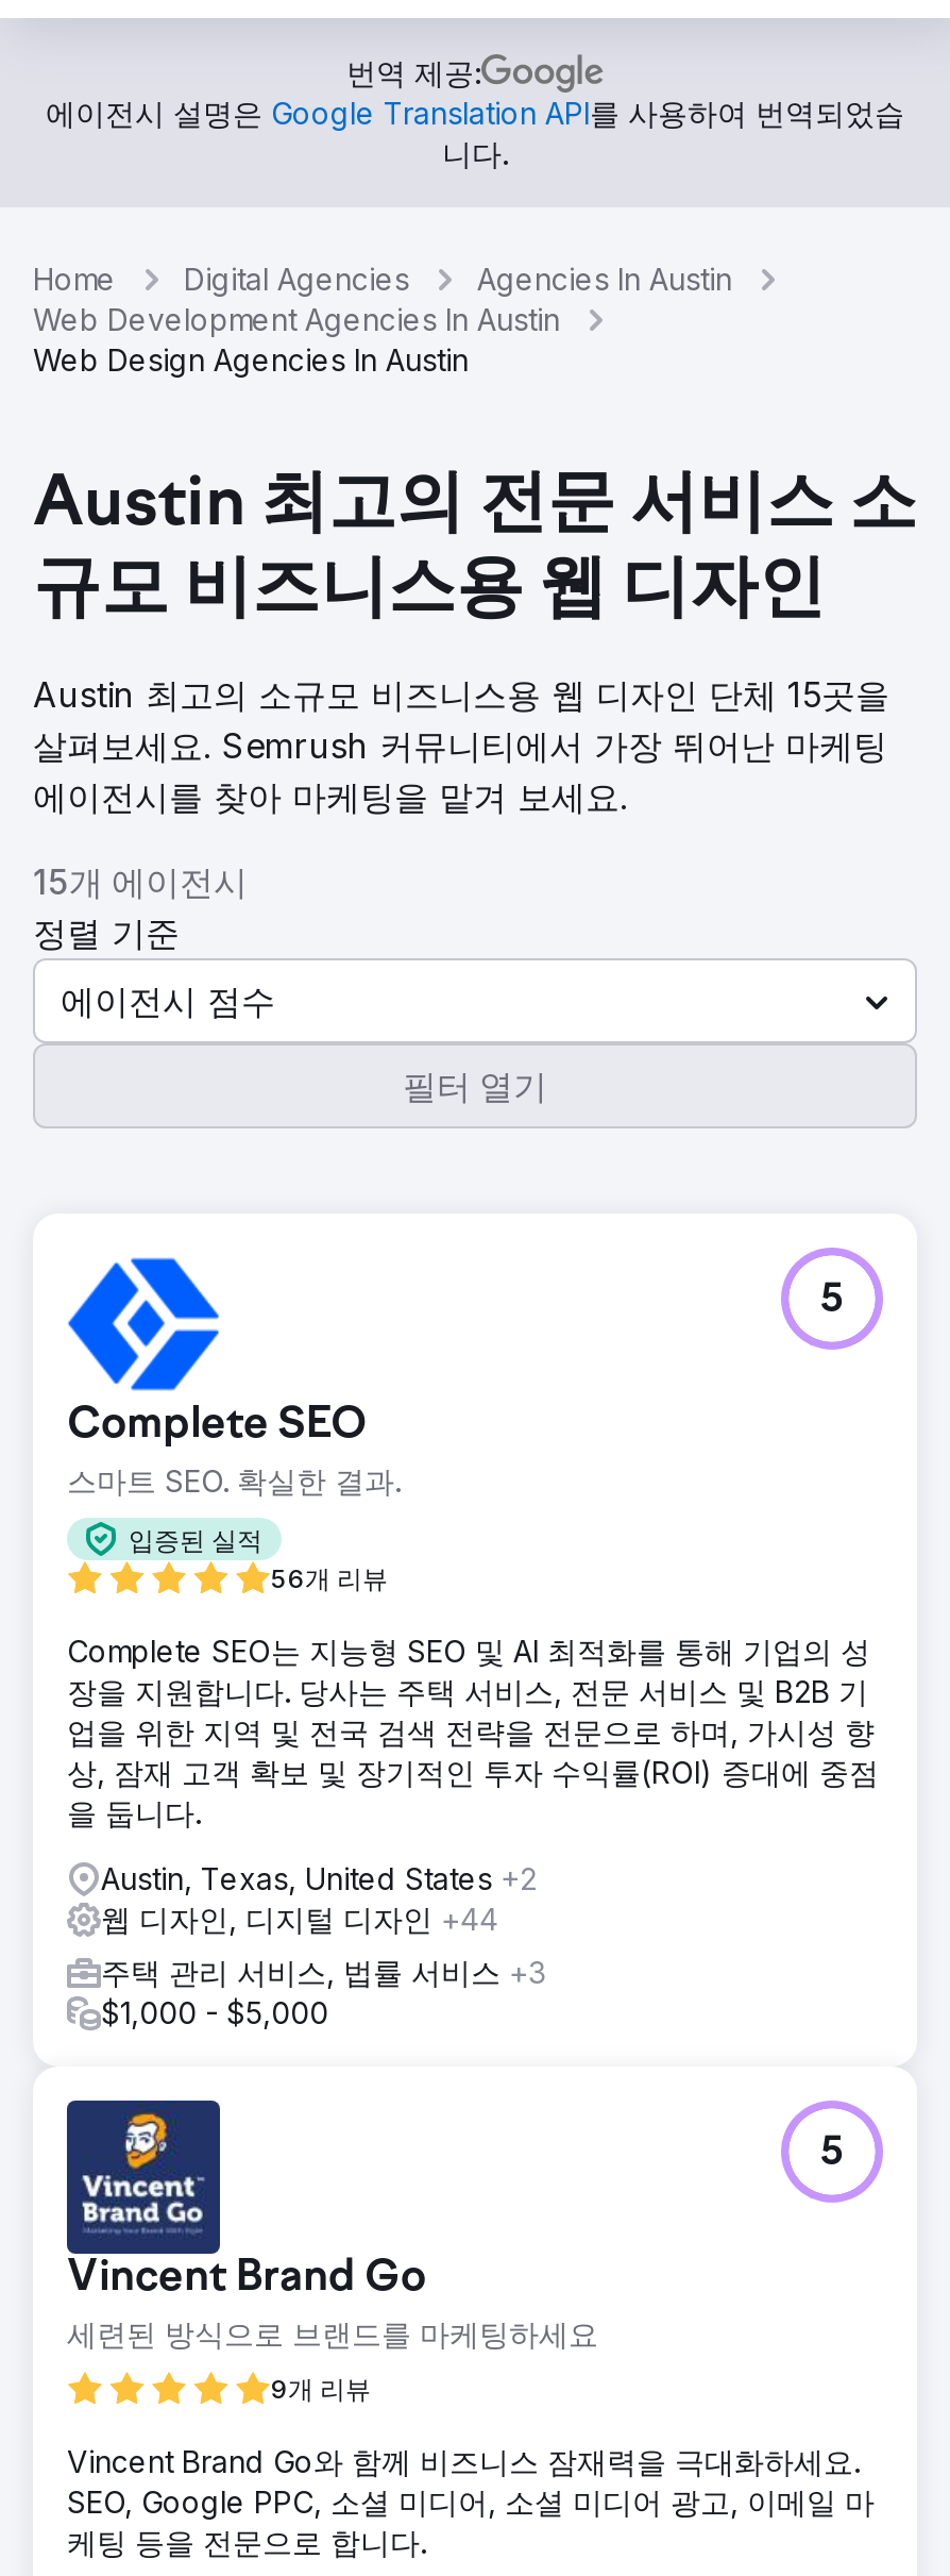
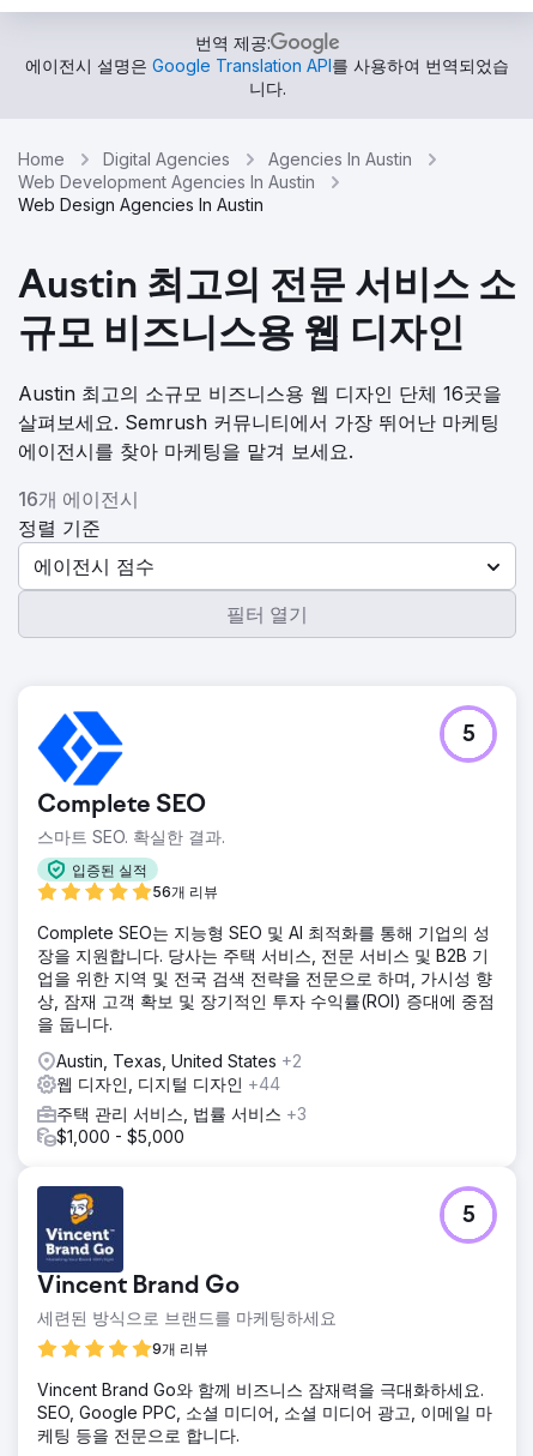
[33,673,889,716] Austin 최고의 소규모 비즈니스용 웹 디자인 단체 15곳을 -> [18,381,502,405] Austin 최고의 소규모 비즈니스용 웹 디자인 단체 16곳을
[33,860,248,903] 15개 에이전시 -> [18,487,139,511] 16개 에이전시

